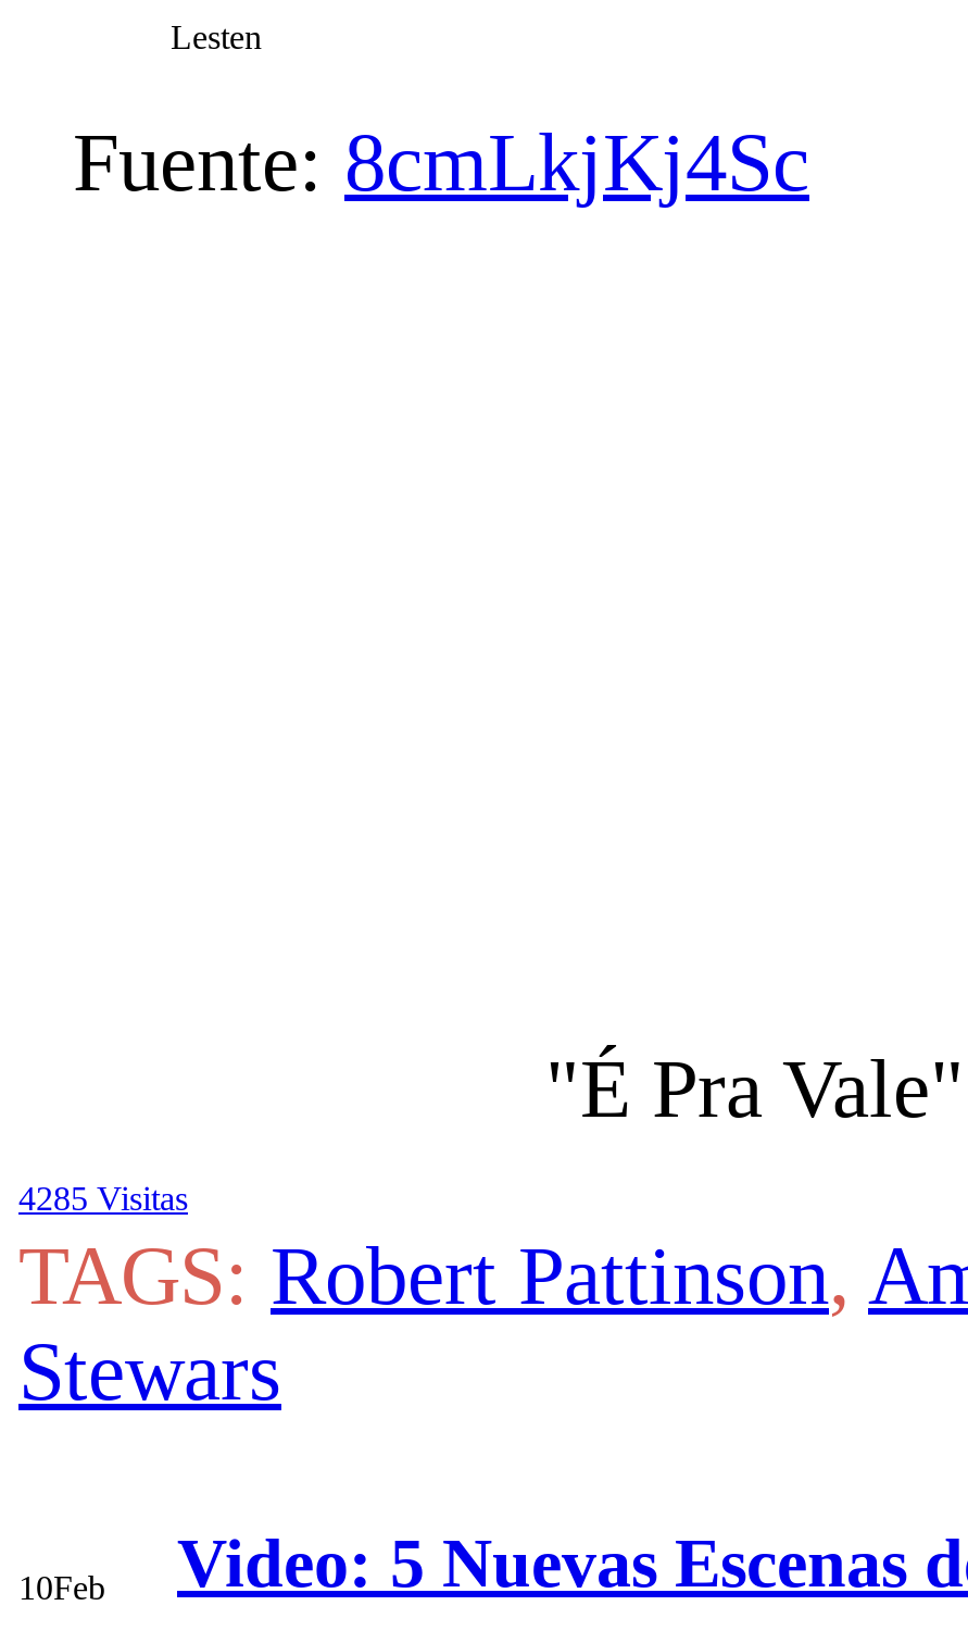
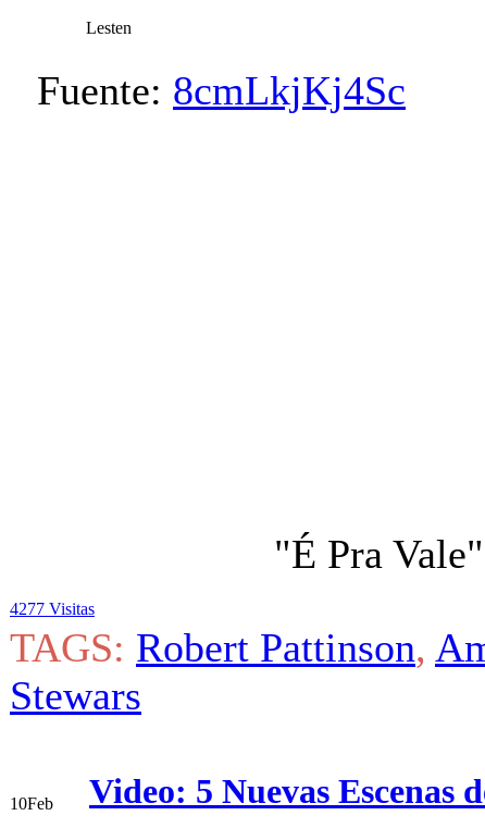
[18,1180,188,1217] 4285 Visitas -> [10,600,95,618] 4277 Visitas

